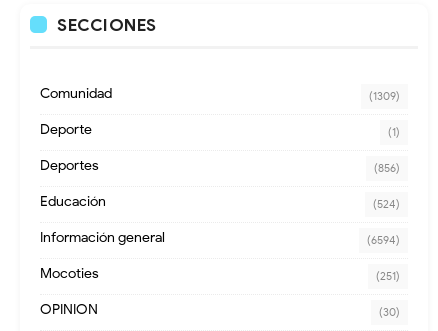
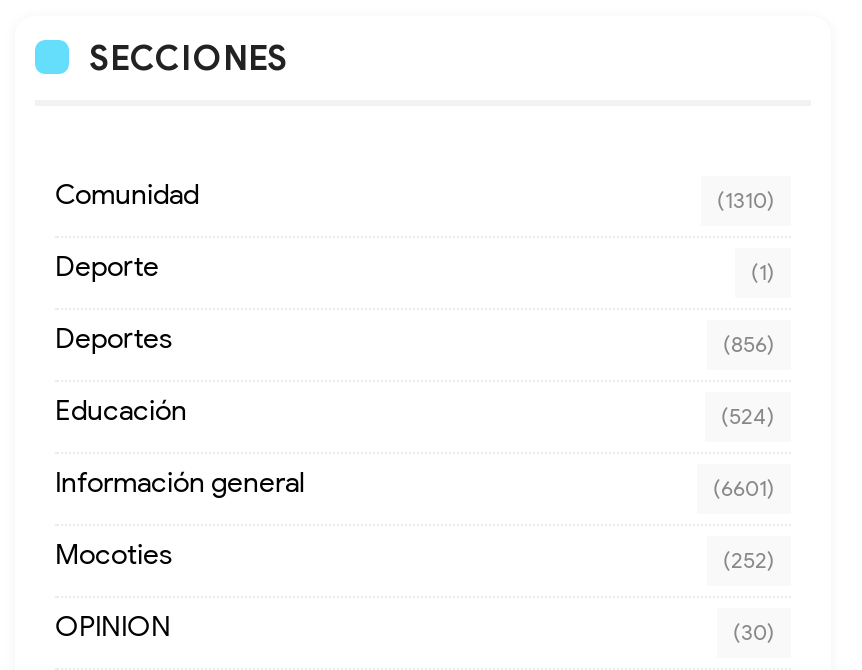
[369,89,400,103] (1309) -> [717,185,775,213] (1310)
[367,233,400,247] (6594) -> [713,473,775,501] (6601)
[376,269,400,283] (251) -> [723,545,775,573] (252)

